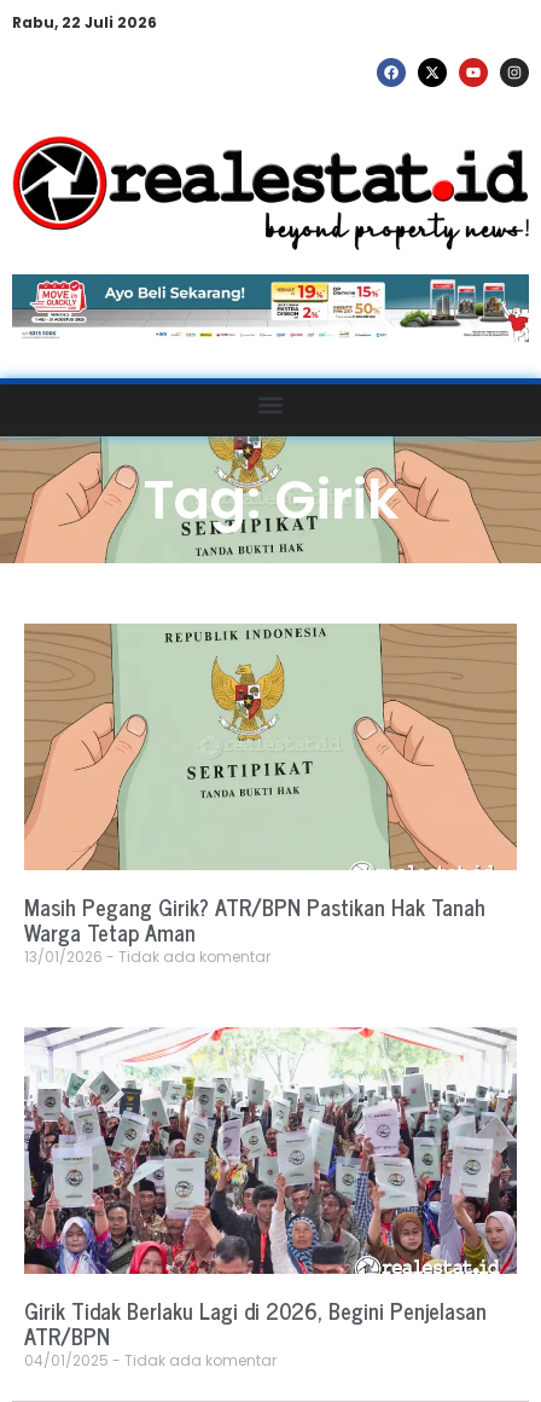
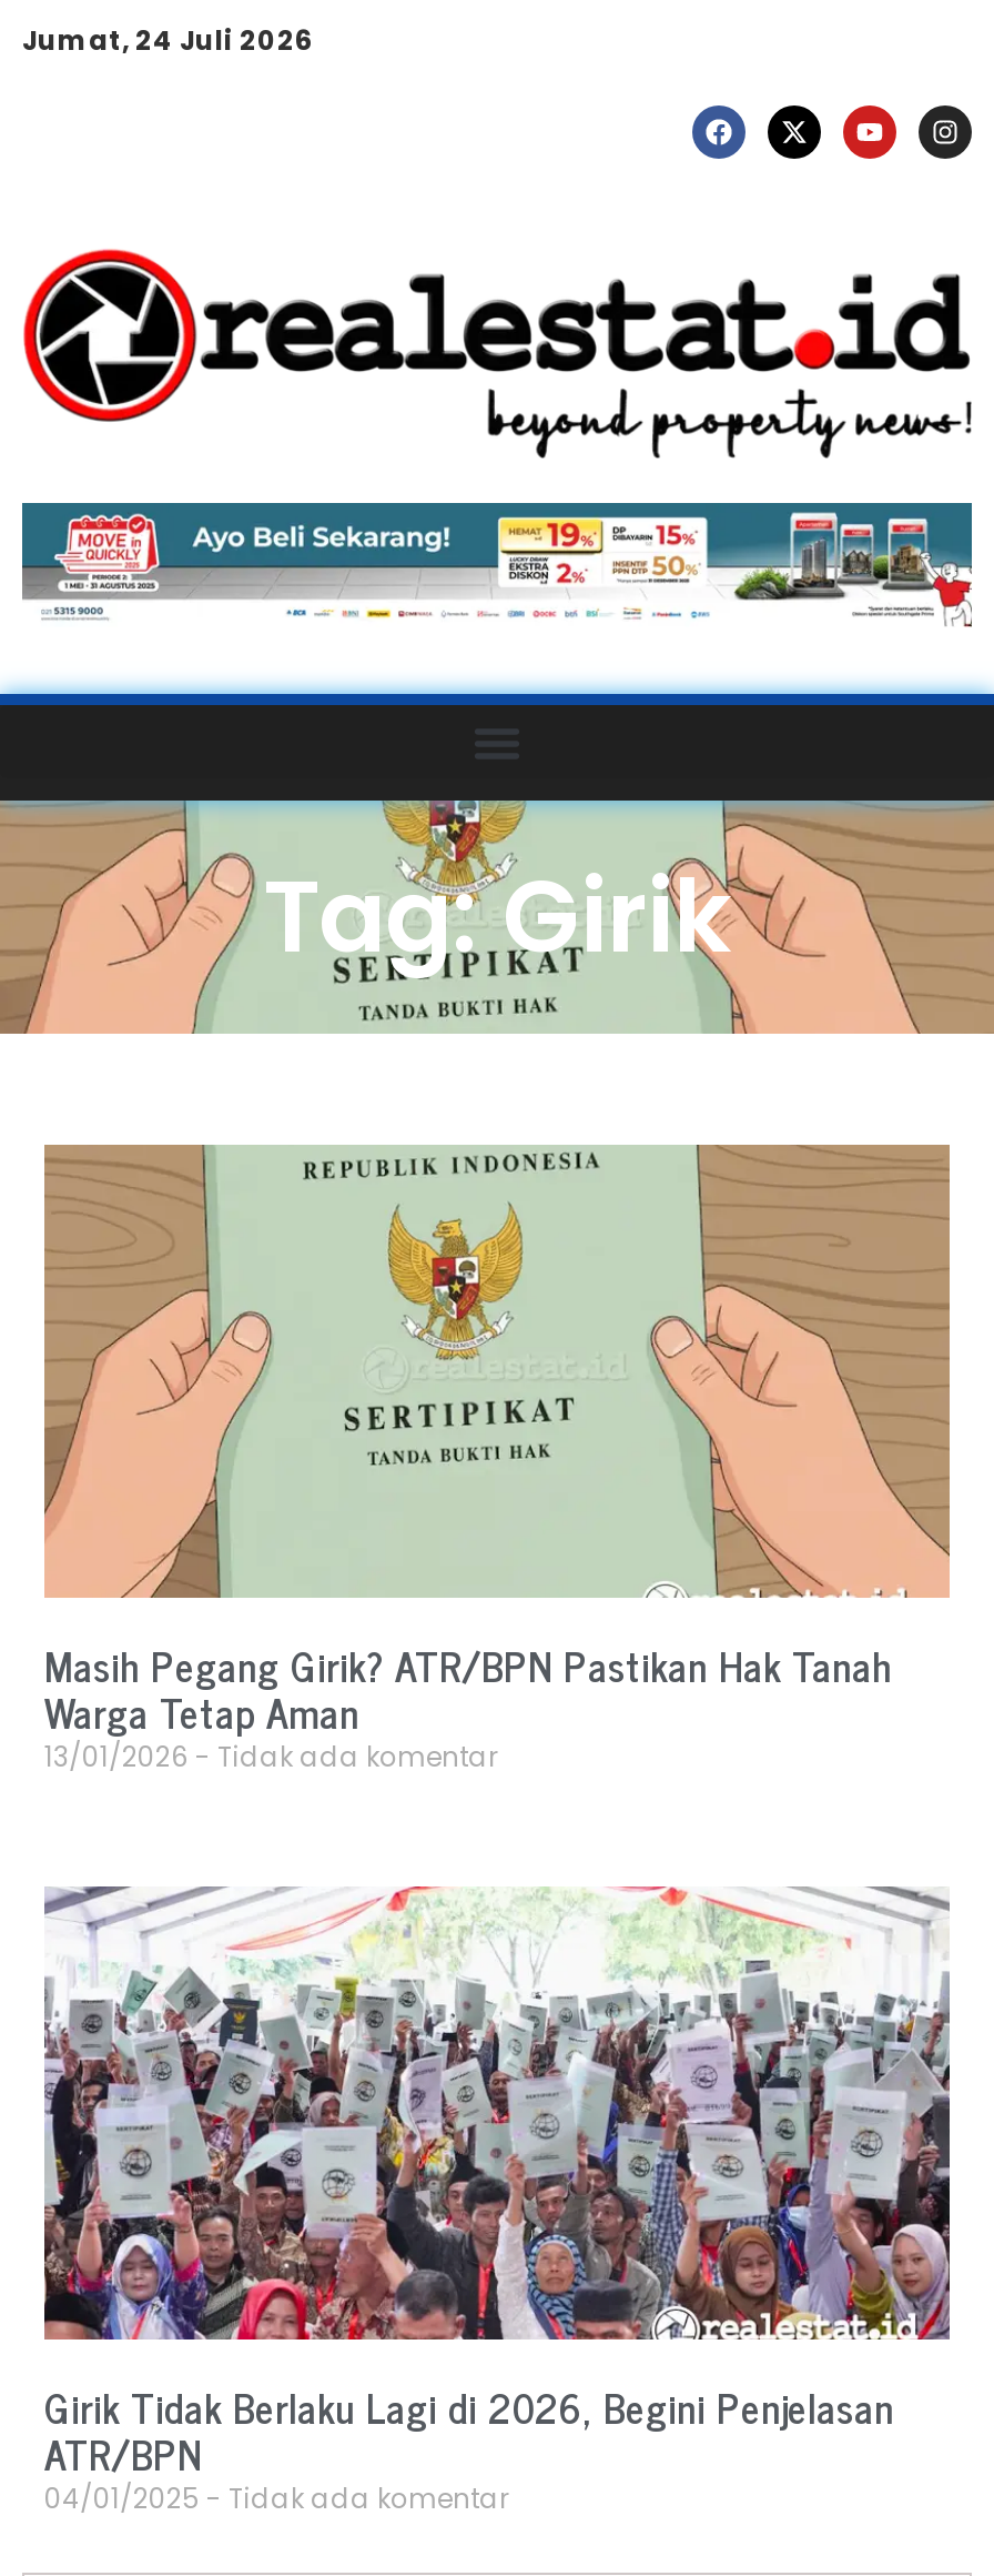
[12,12,157,33] Rabu, 22 Juli 2026 -> [22,21,313,59] Jumat, 24 Juli 2026

